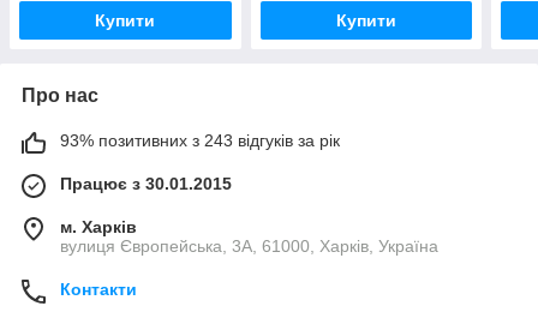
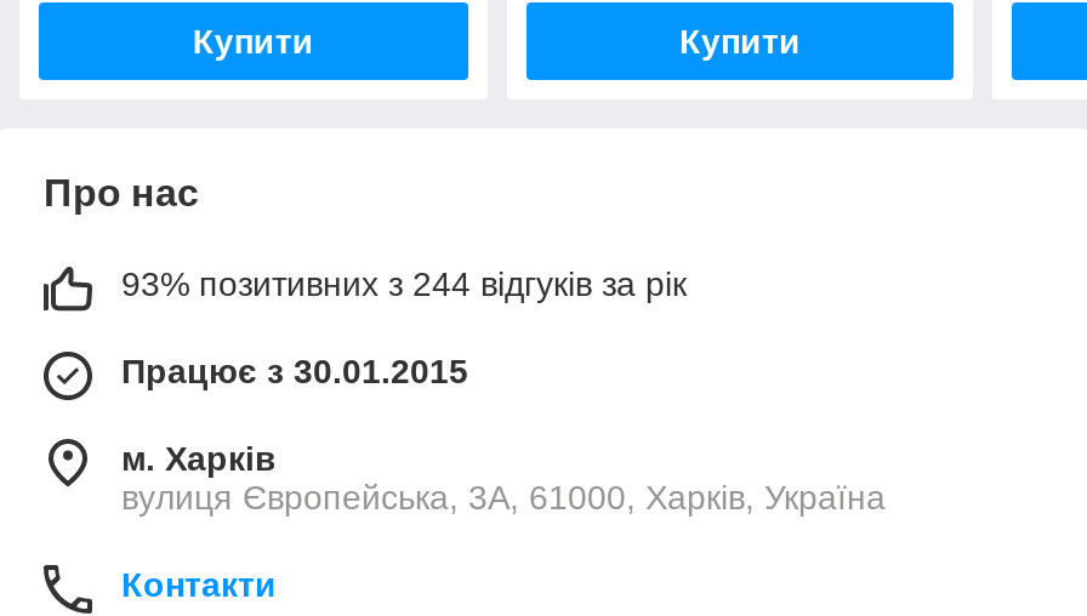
[60,131,340,150] 93% позитивних з 243 відгуків за рік -> [121,264,687,303] 93% позитивних з 244 відгуків за рік

